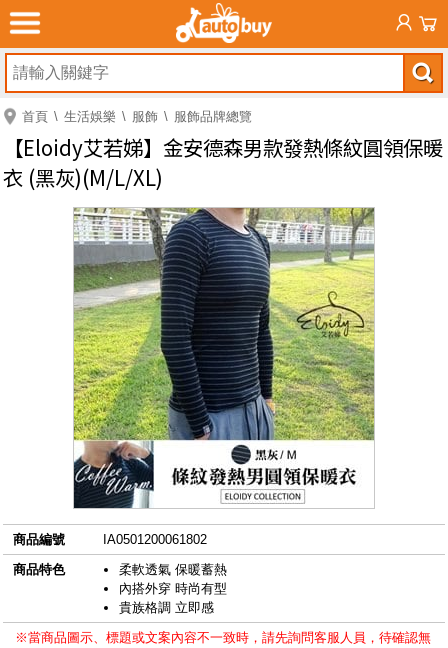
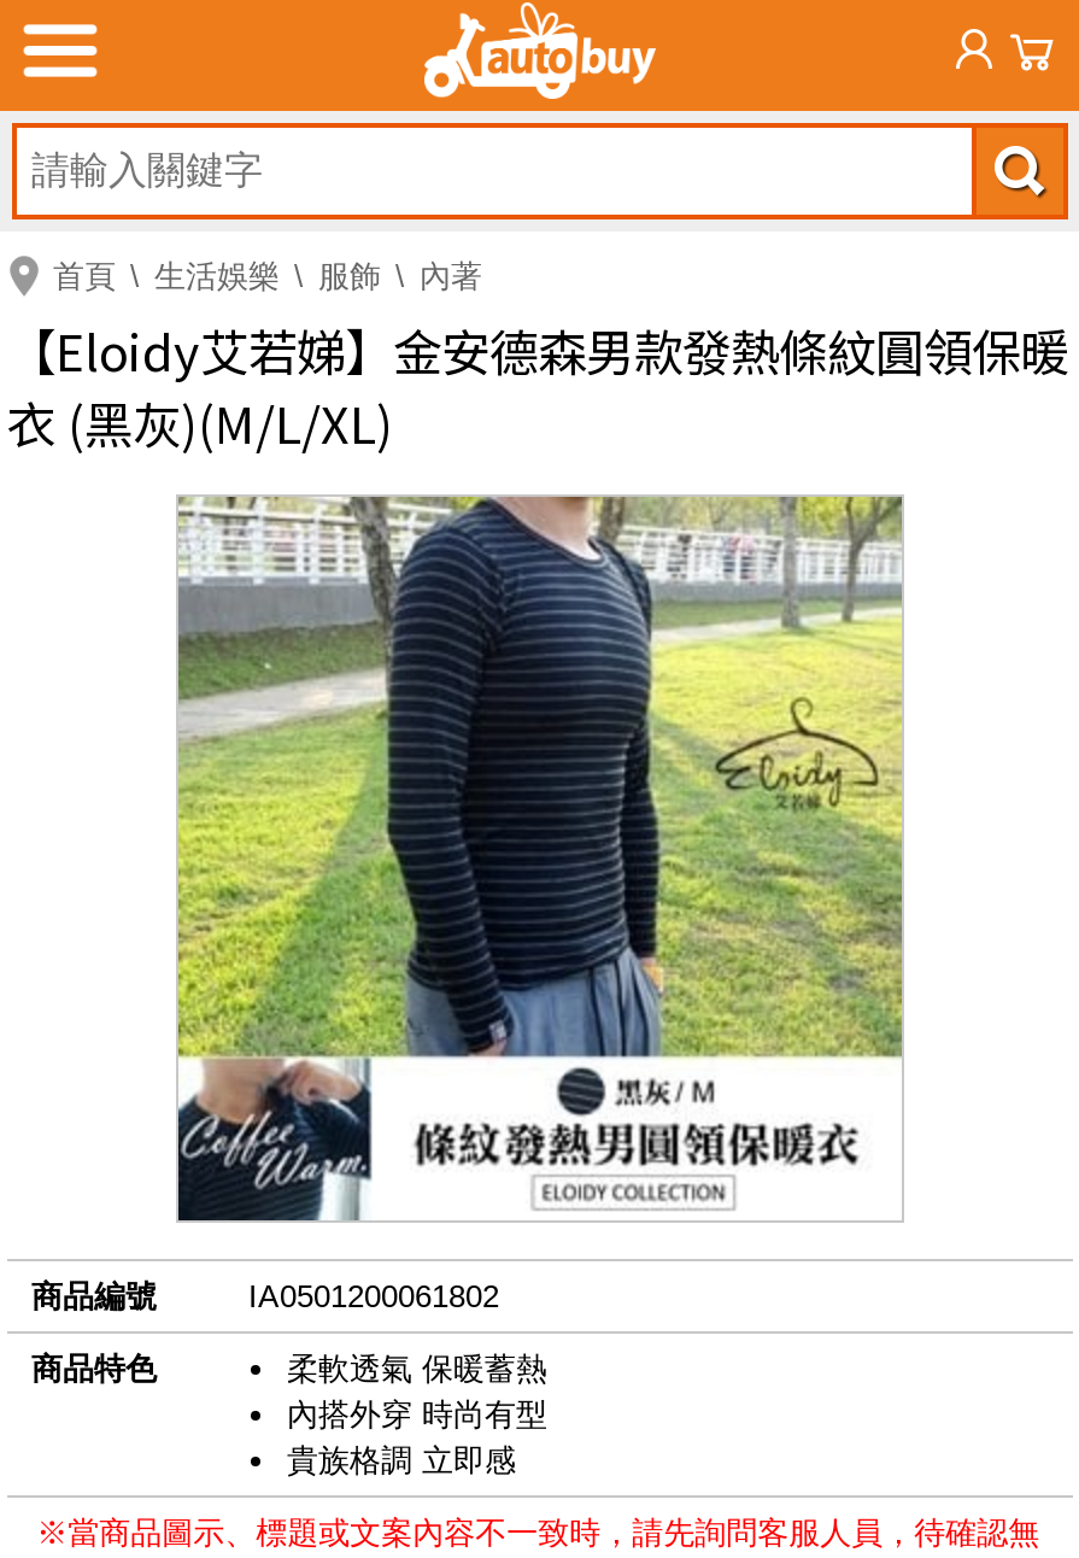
[174,109,252,124] 服飾品牌總覽 -> [420,258,482,294] 內著

